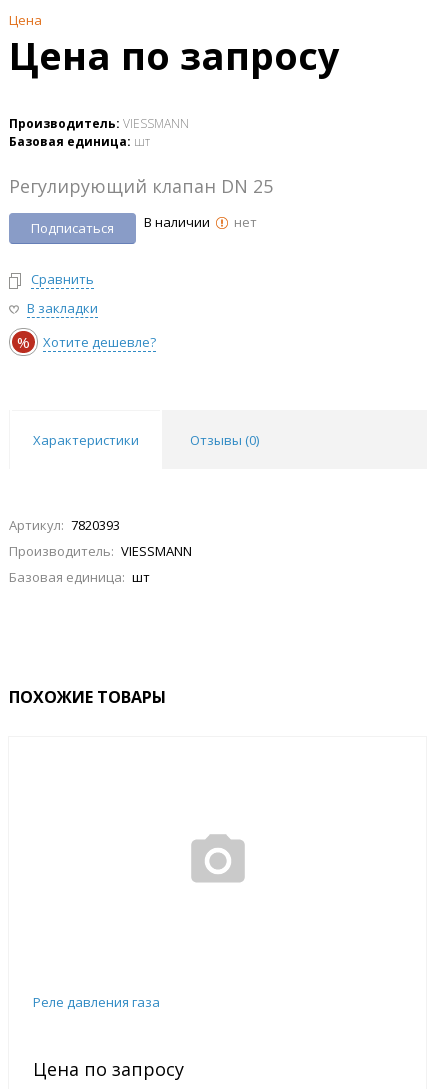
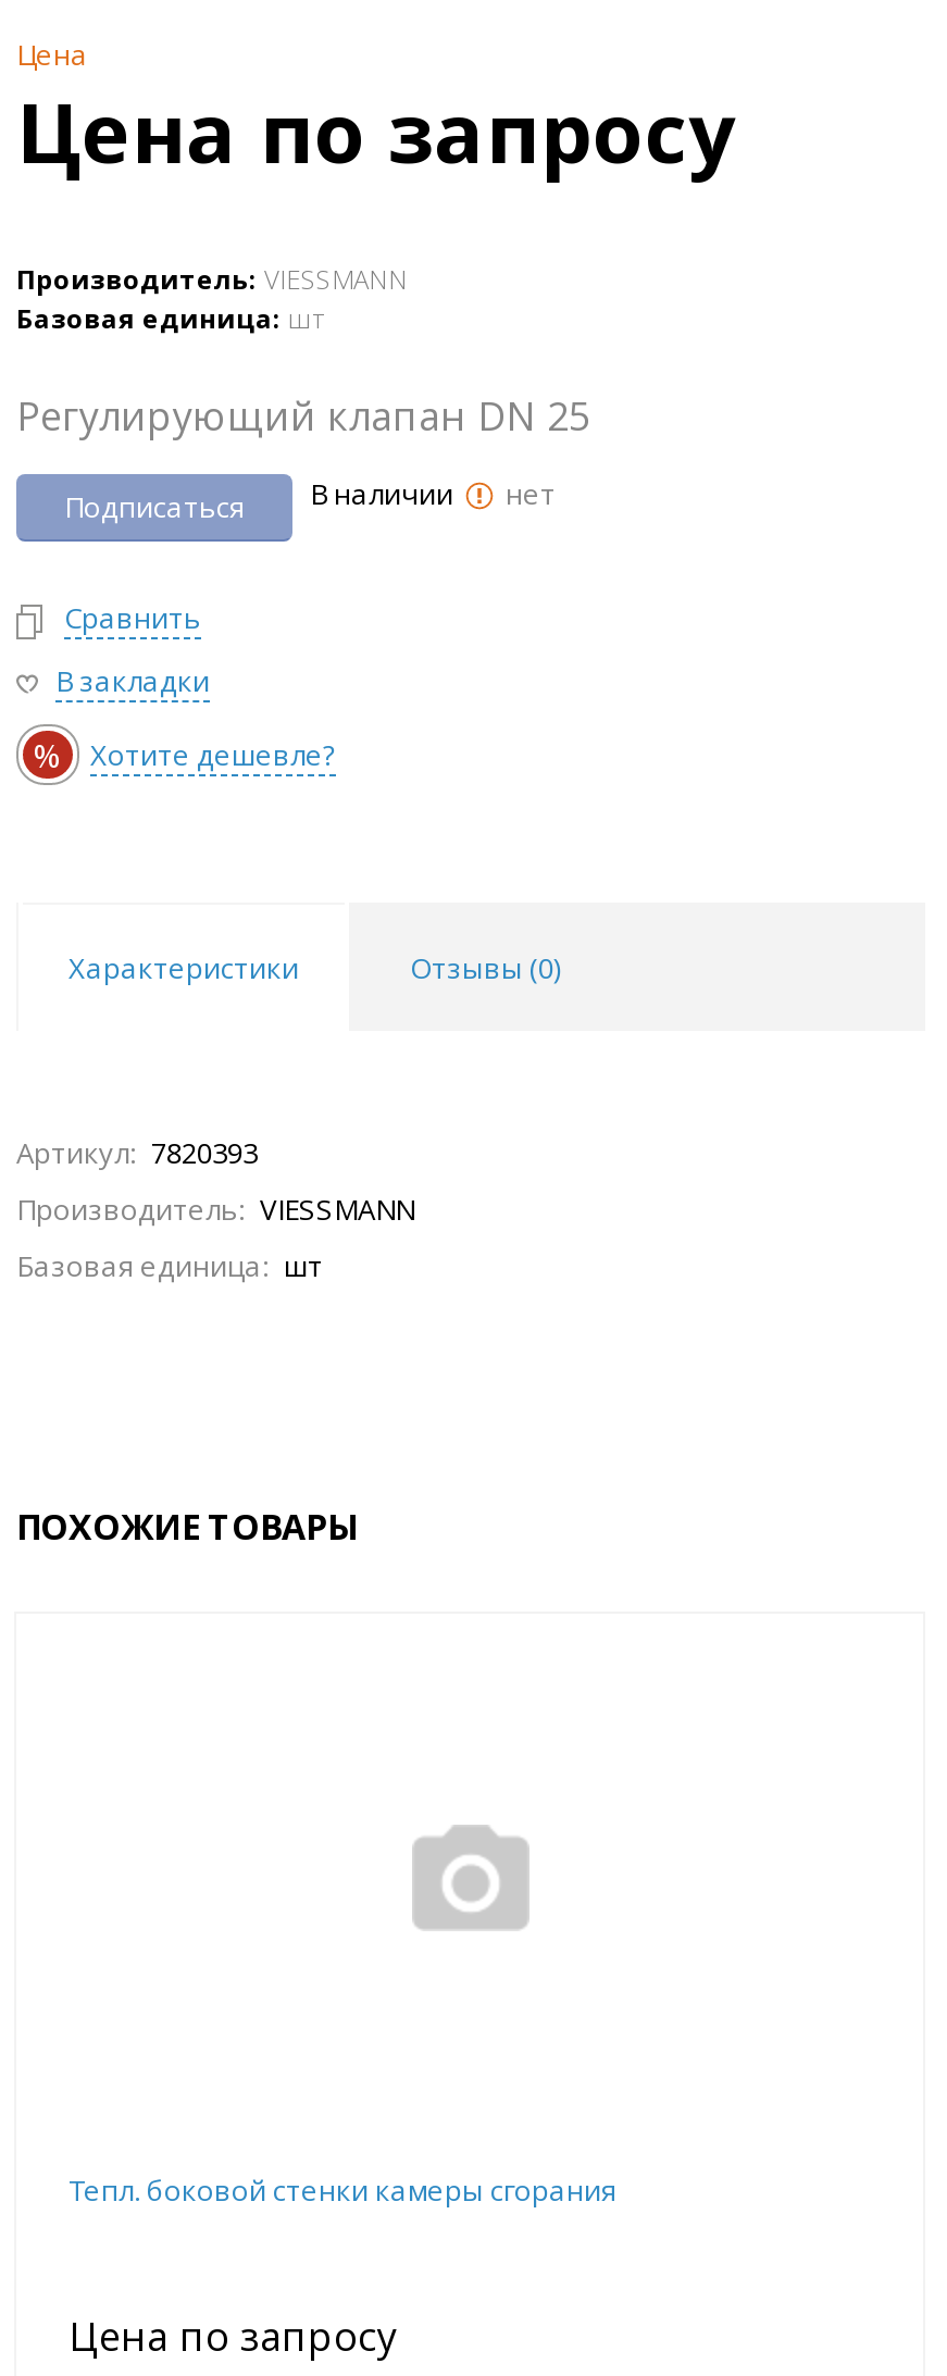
[33,992,160,1010] Реле давления газа -> [68,2169,616,2209] Тепл. боковой стенки камеры сгорания

